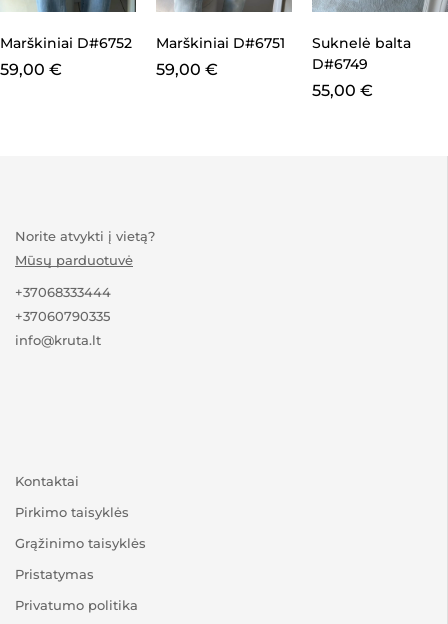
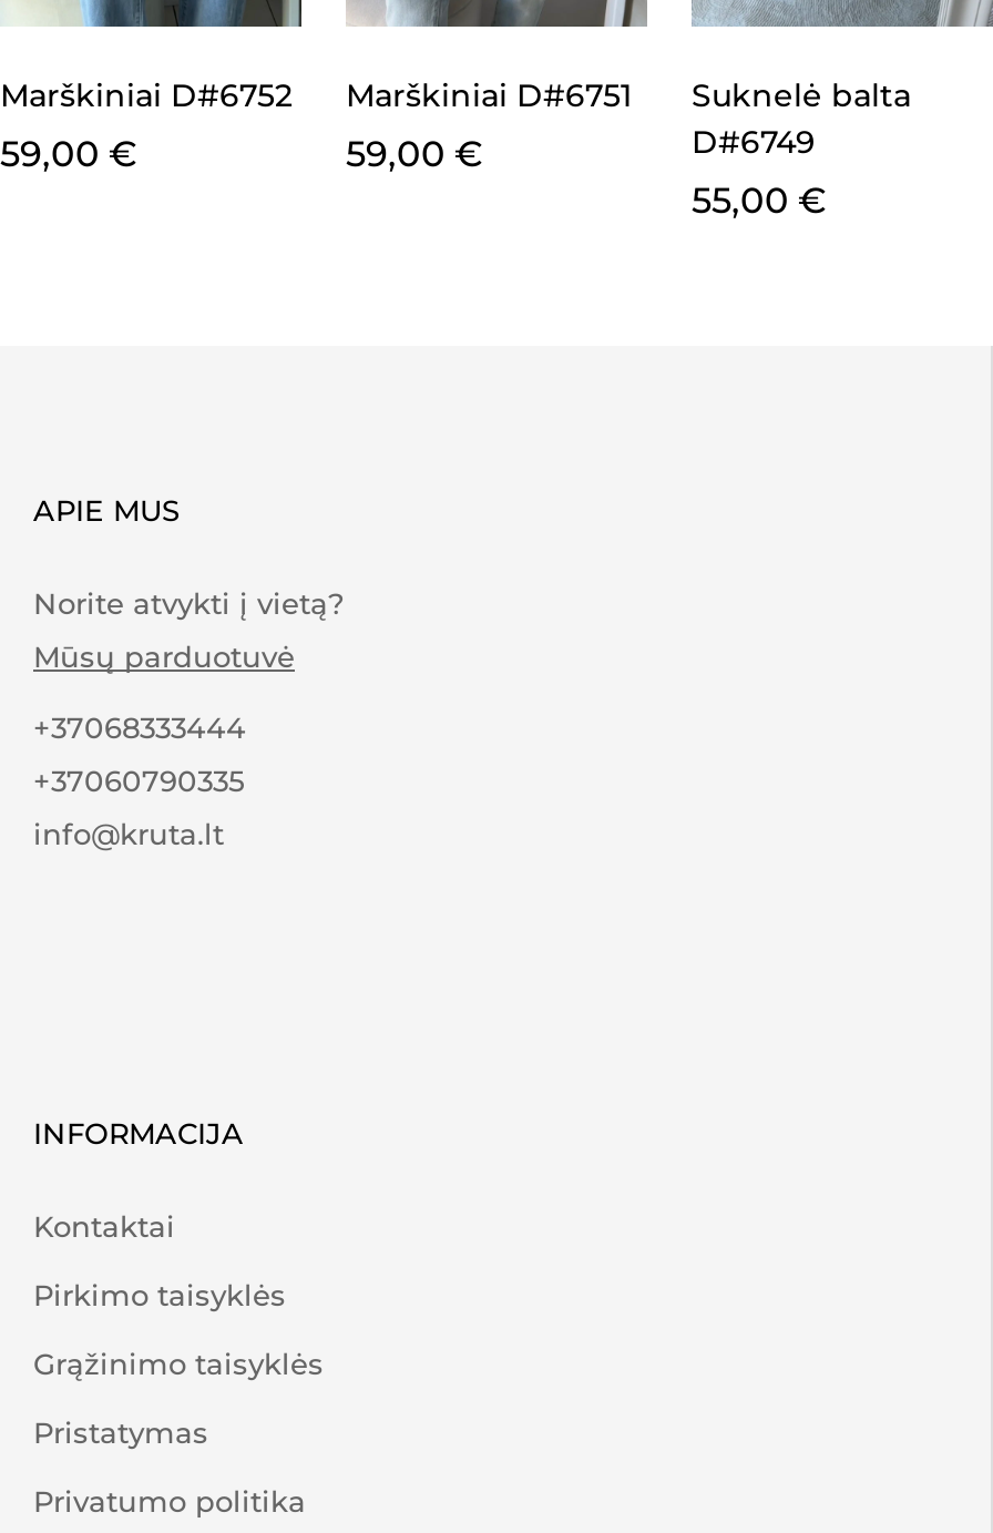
none -> [33,491,180,527] APIE MUS
none -> [33,1114,244,1150] INFORMACIJA

